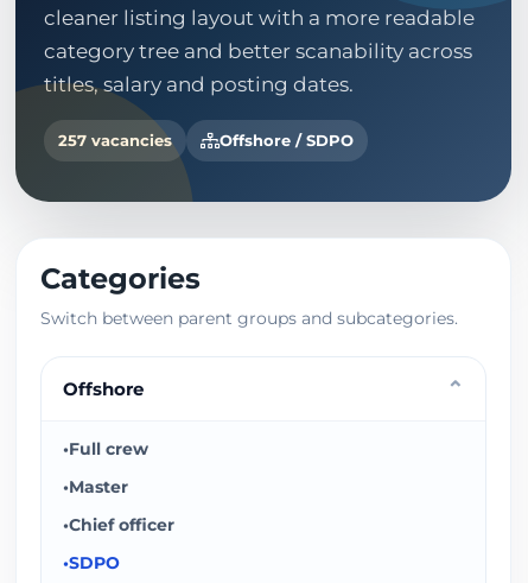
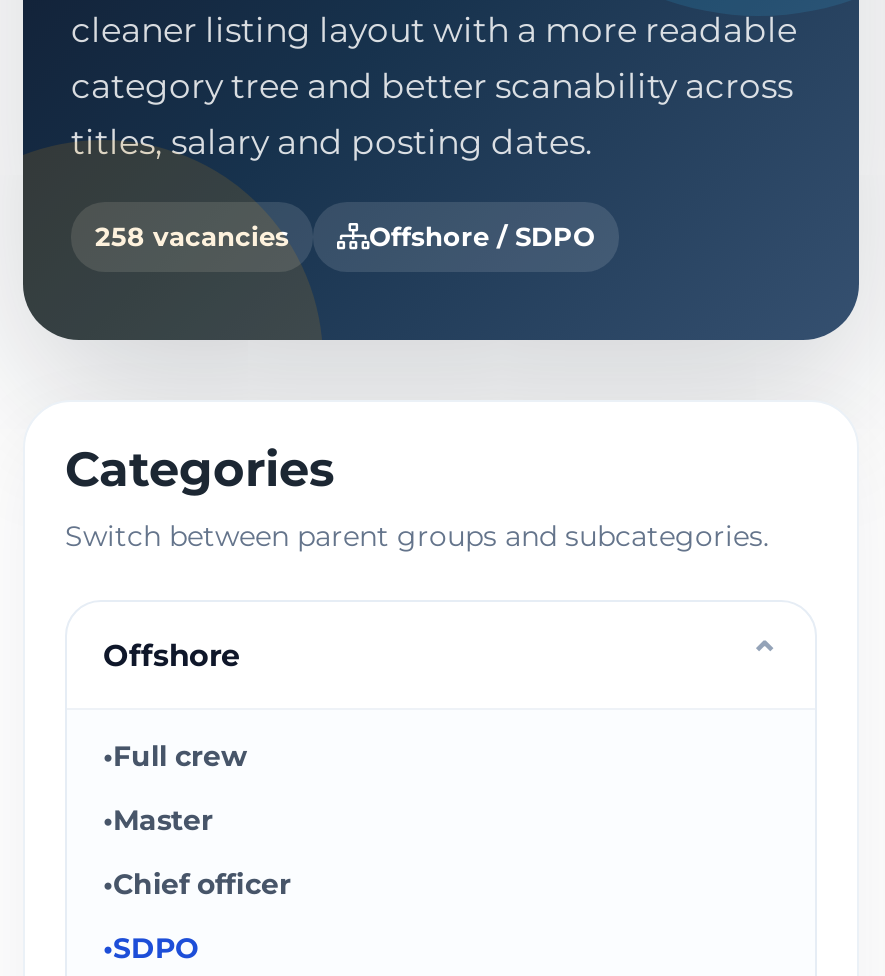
[58,130,172,149] 257 vacancies -> [95,219,289,251] 258 vacancies

